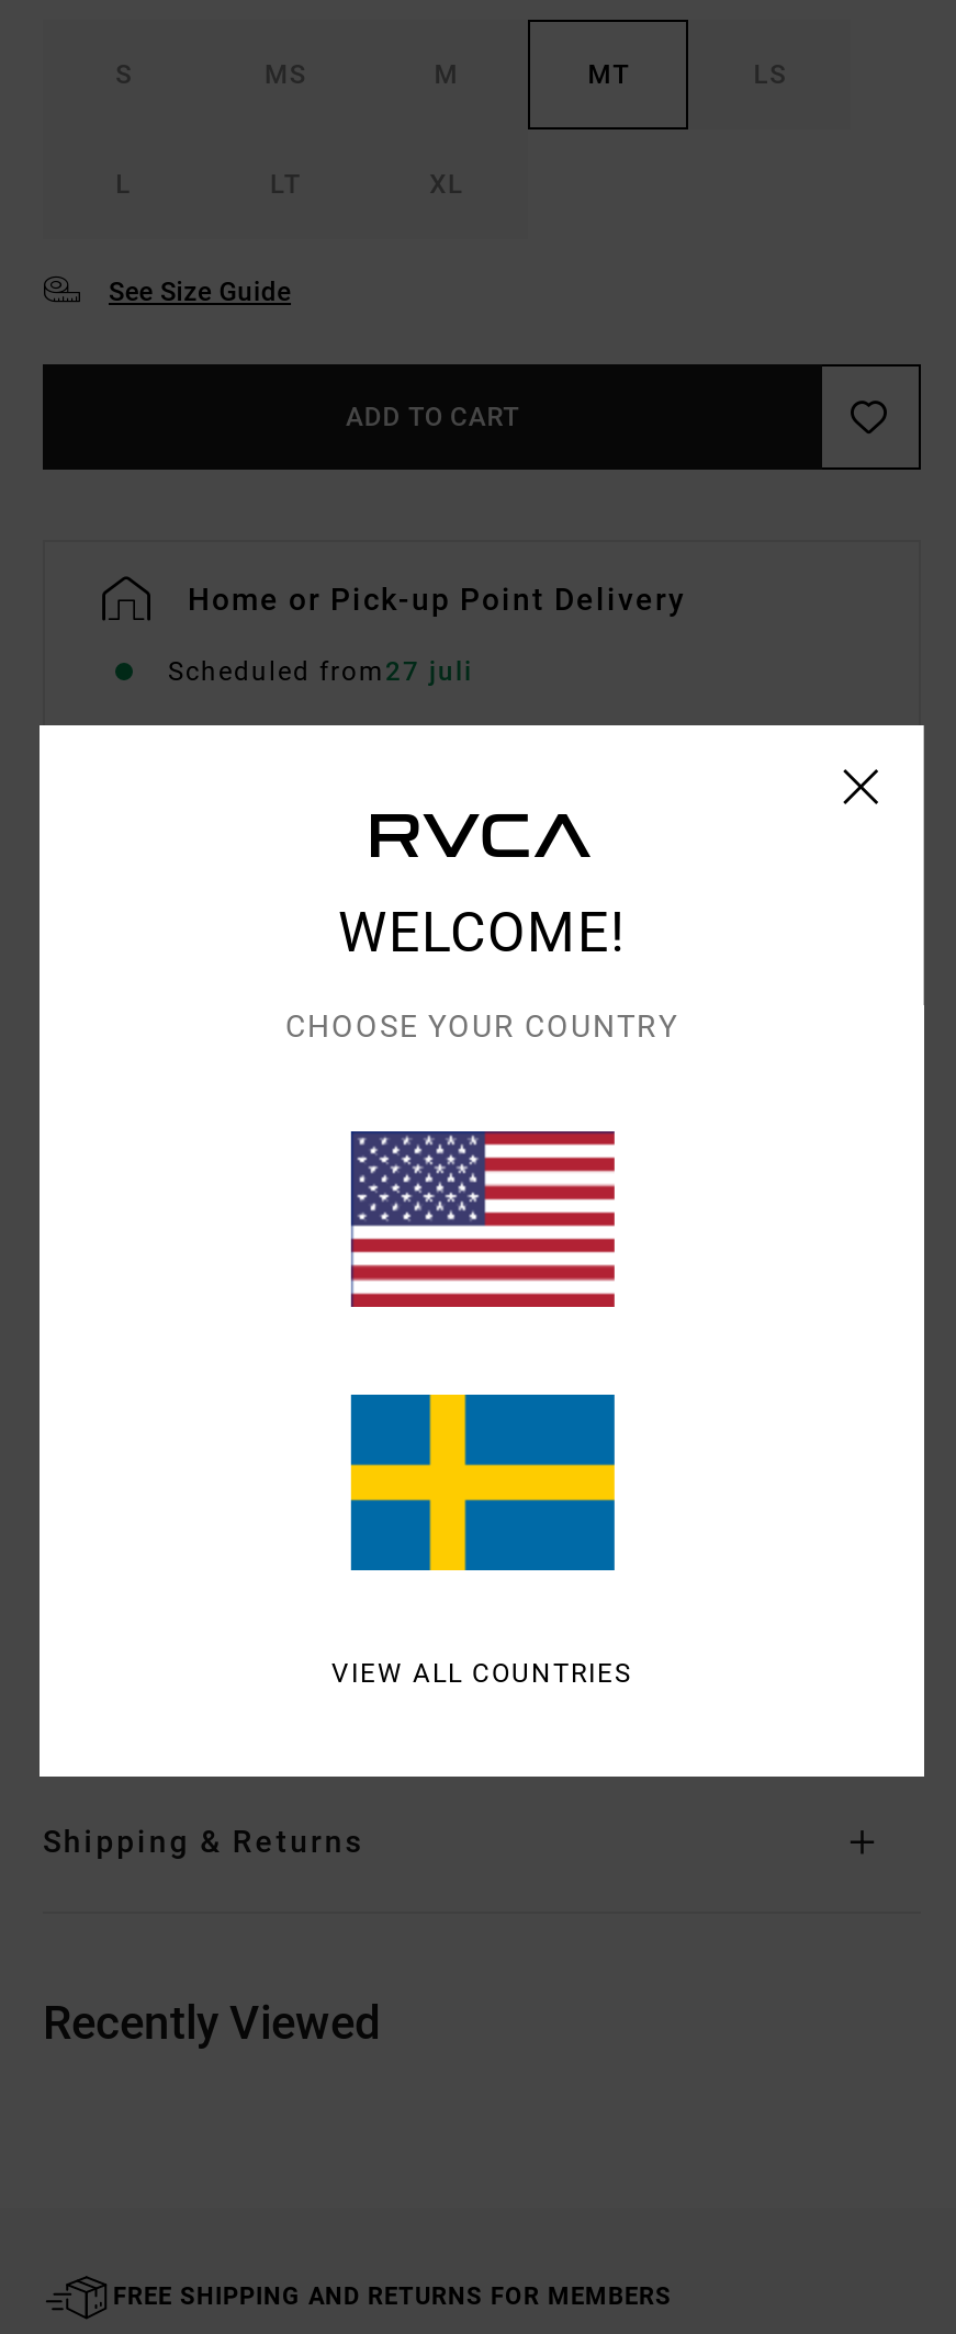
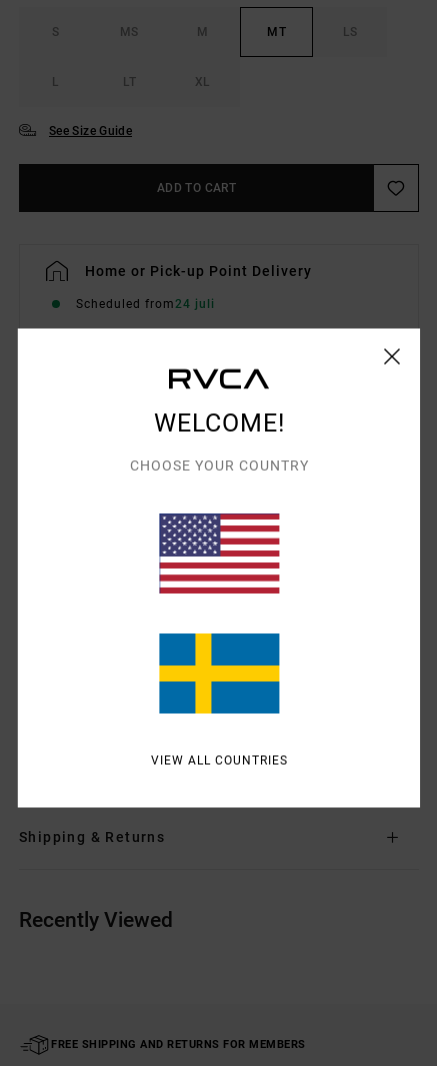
[168,657,473,688] Scheduled from 27 juli -> [76,297,215,311] Scheduled from 24 juli

